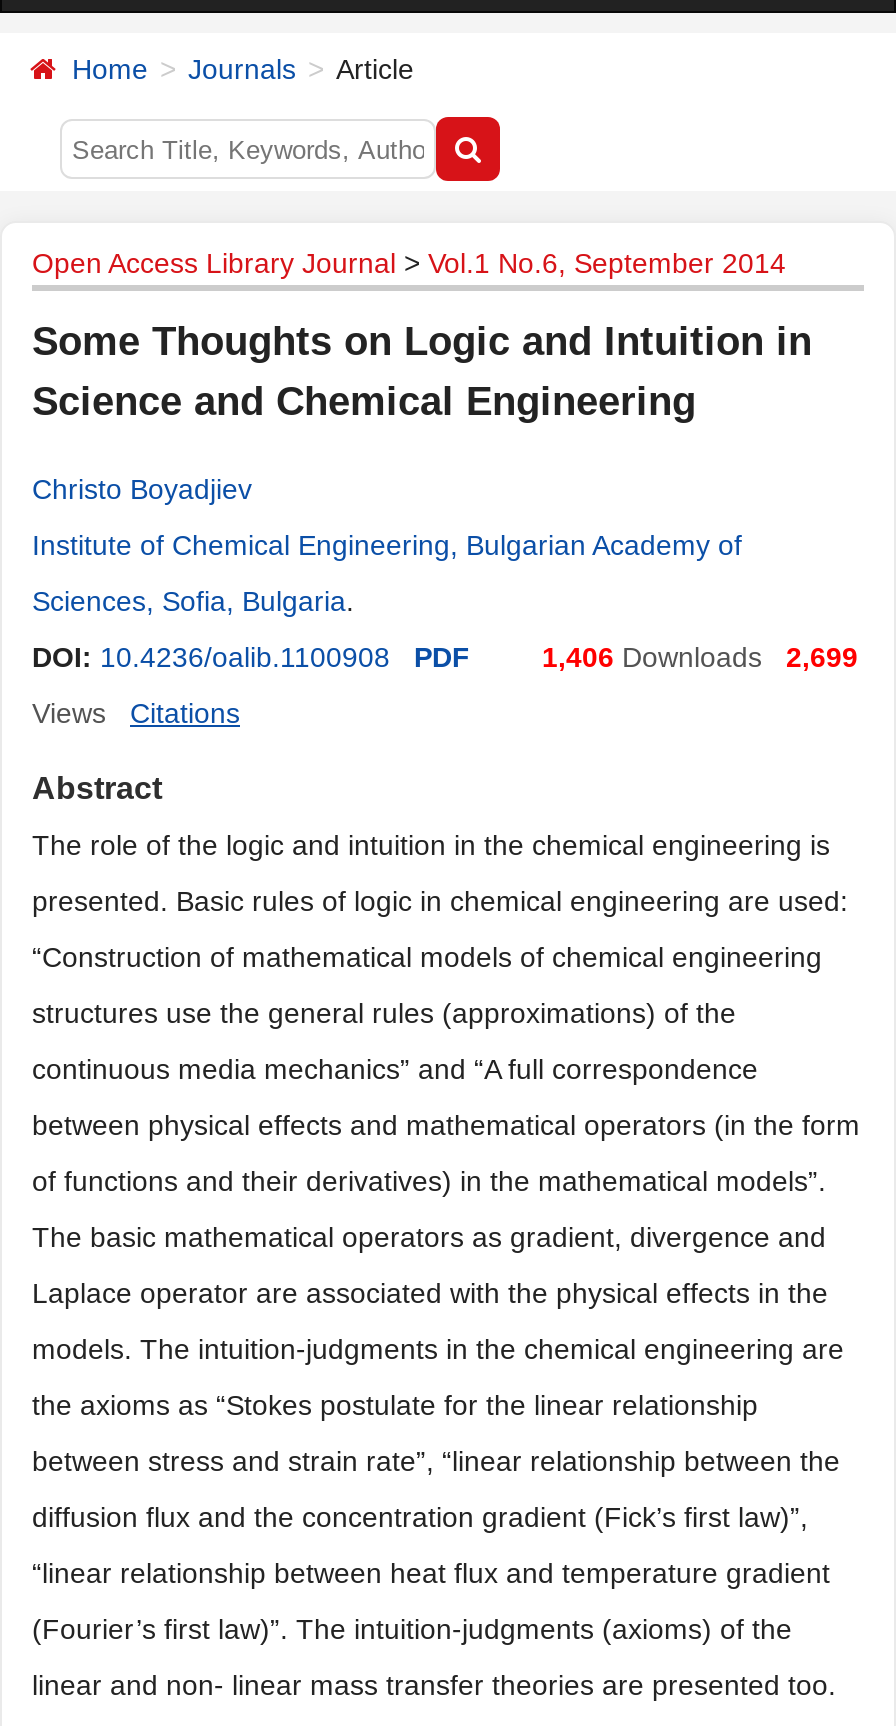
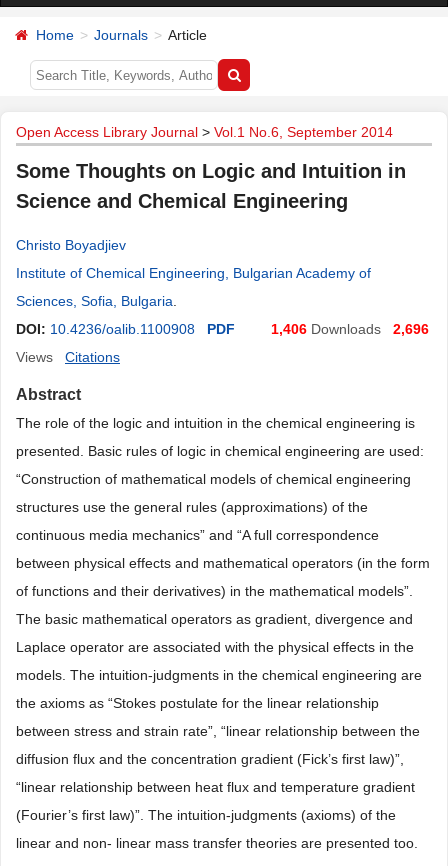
[542,641,858,673] 1,406 Downloads 2,699 -> [271,321,429,337] 1,406 Downloads 2,696

